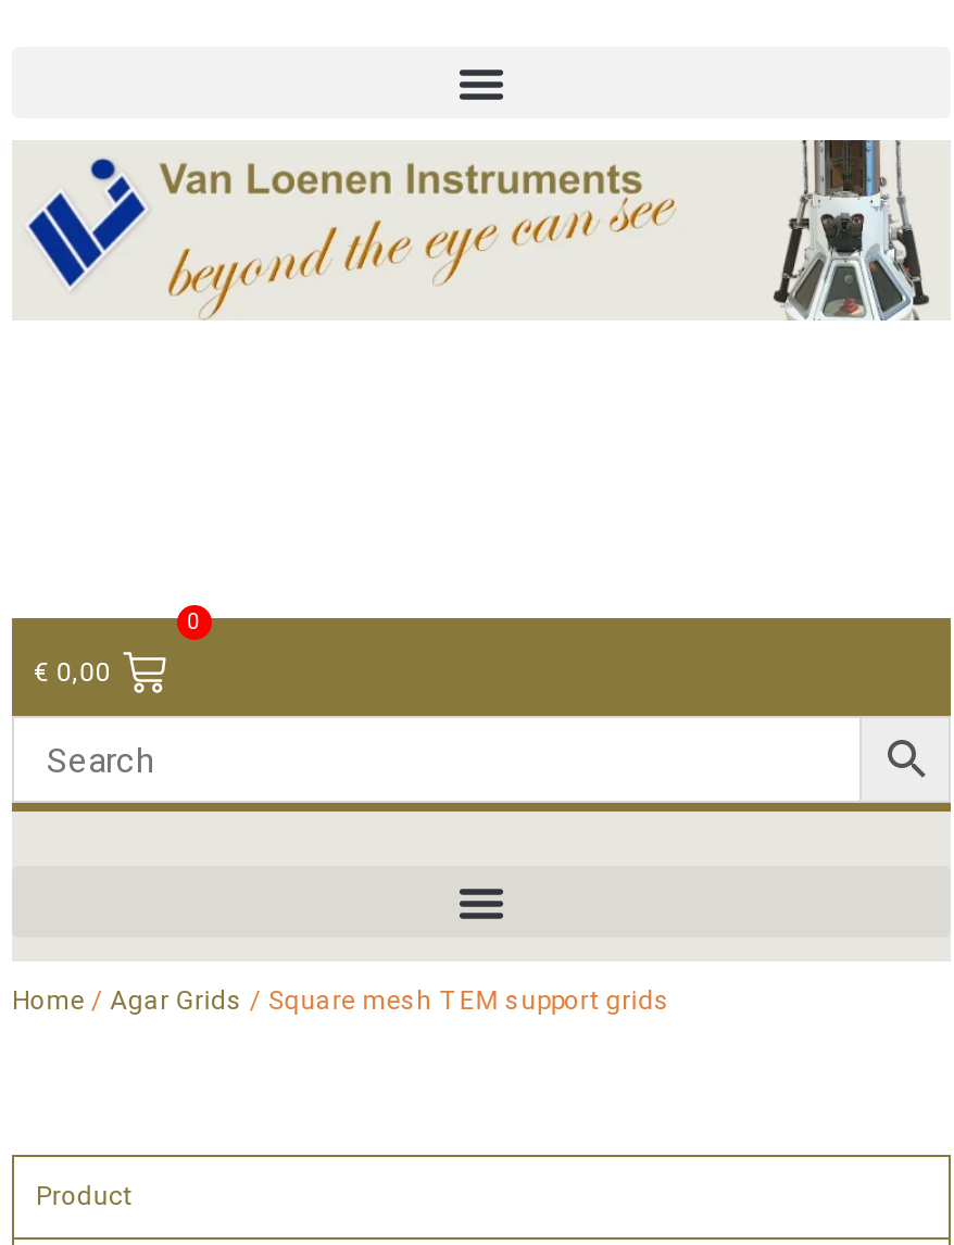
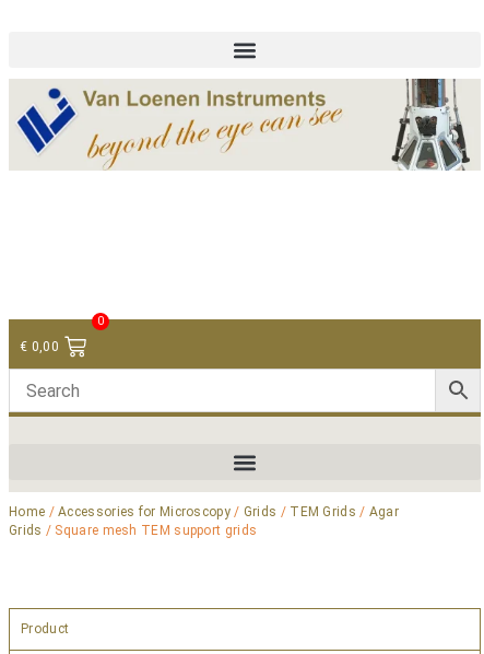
[12,985,670,1016] Home / Agar Grids / Square mesh TEM support grids -> [9,504,399,538] Home / Accessories for Microscopy / Grids / TEM Grids / Agar | Grids / Square mesh TEM support grids

